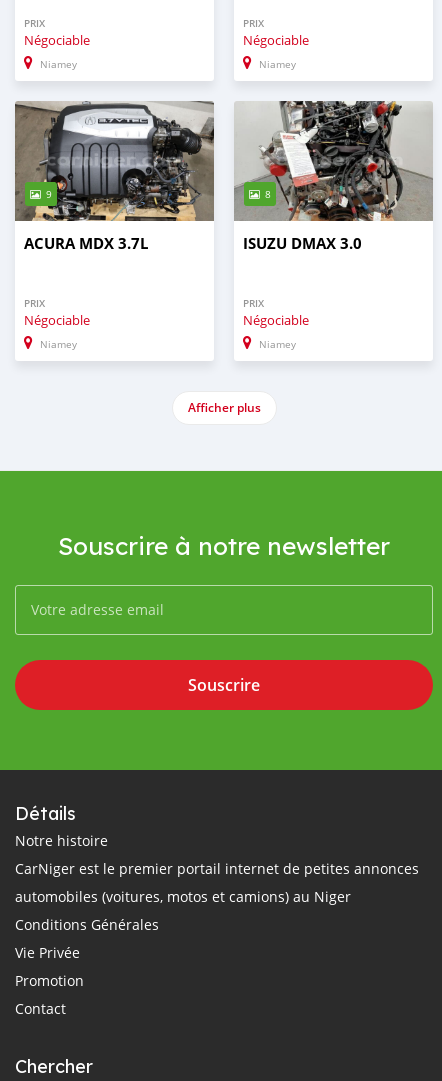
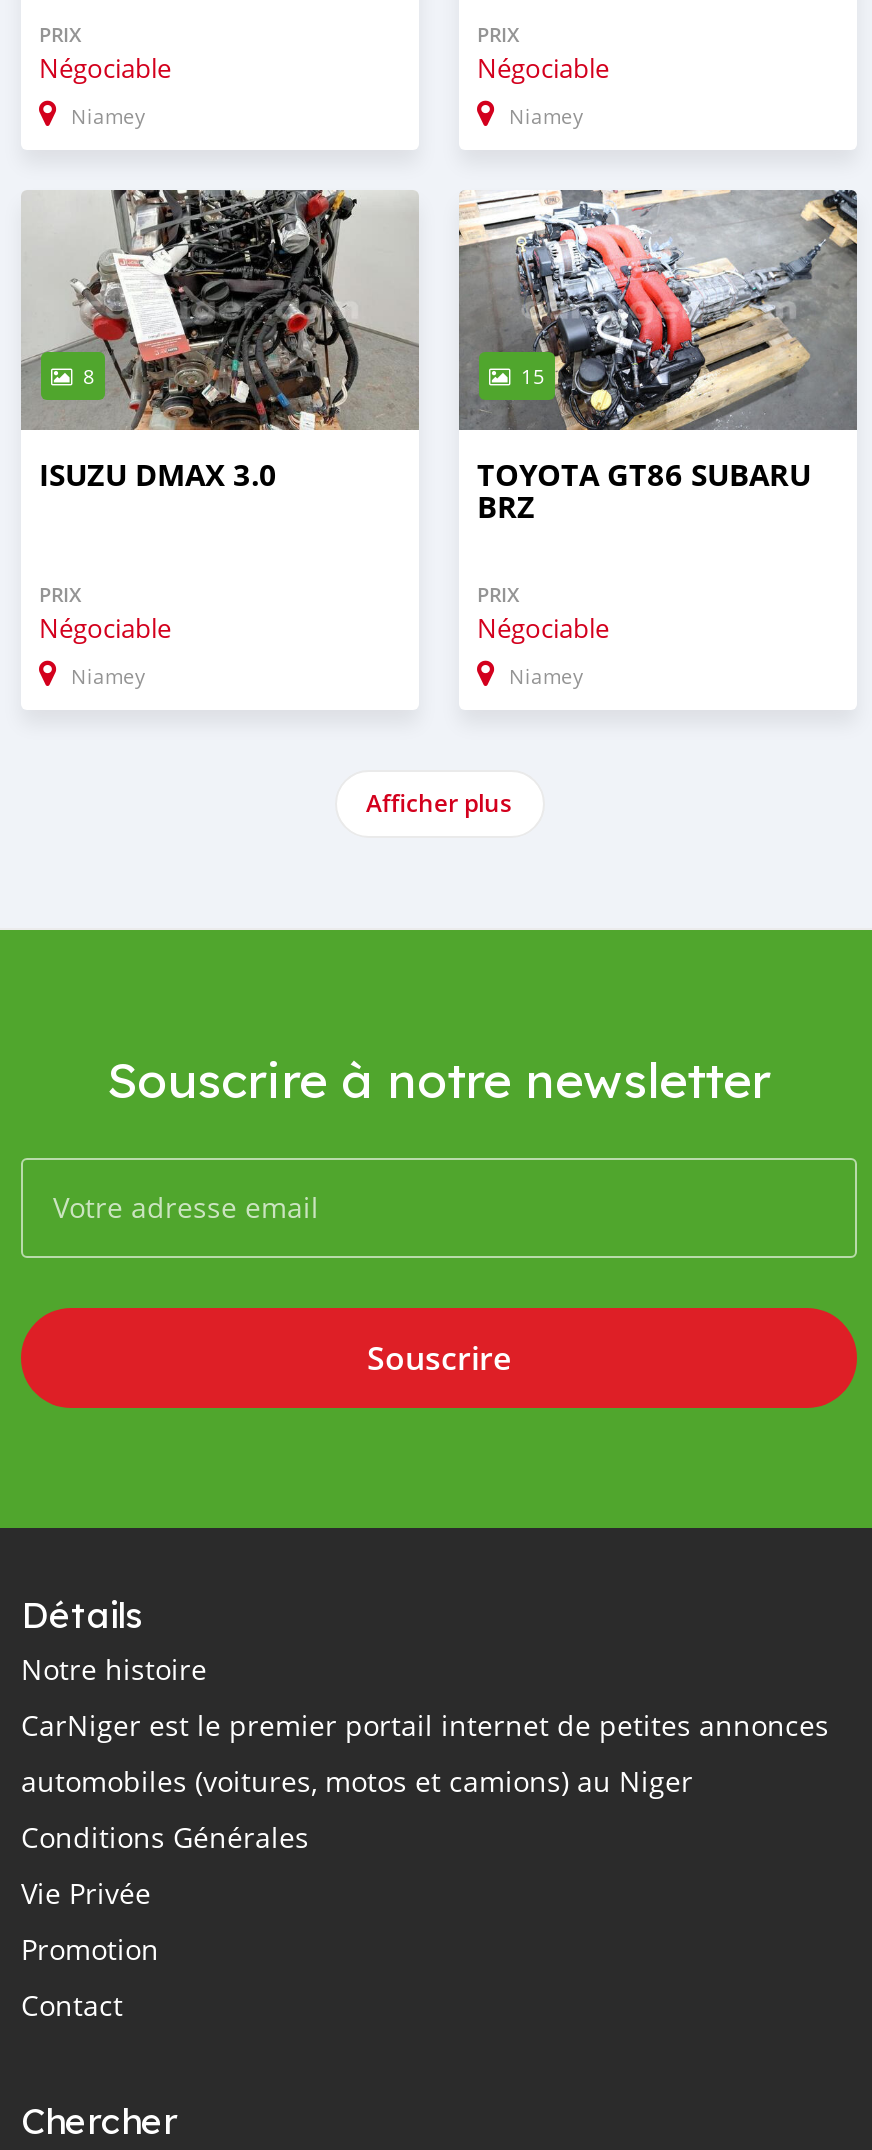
[14,100,215,222] [image] | 9 -> [21,188,419,432] [image] | 8
[235,100,433,222] [image] | 8 -> [459,188,859,432] [image] | 15
[24,233,148,254] ACURA MDX 3.7L -> [39,454,277,496] ISUZU DMAX 3.0
[243,233,362,254] ISUZU DMAX 3.0 -> [477,454,811,528] TOYOTA GT86 SUBARU | BRZ

